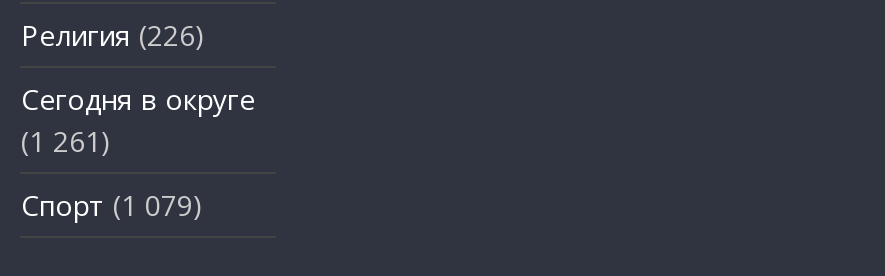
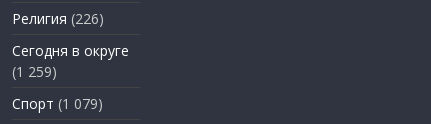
[21,123,111,161] (1 261) -> [12,61,57,80] (1 259)

